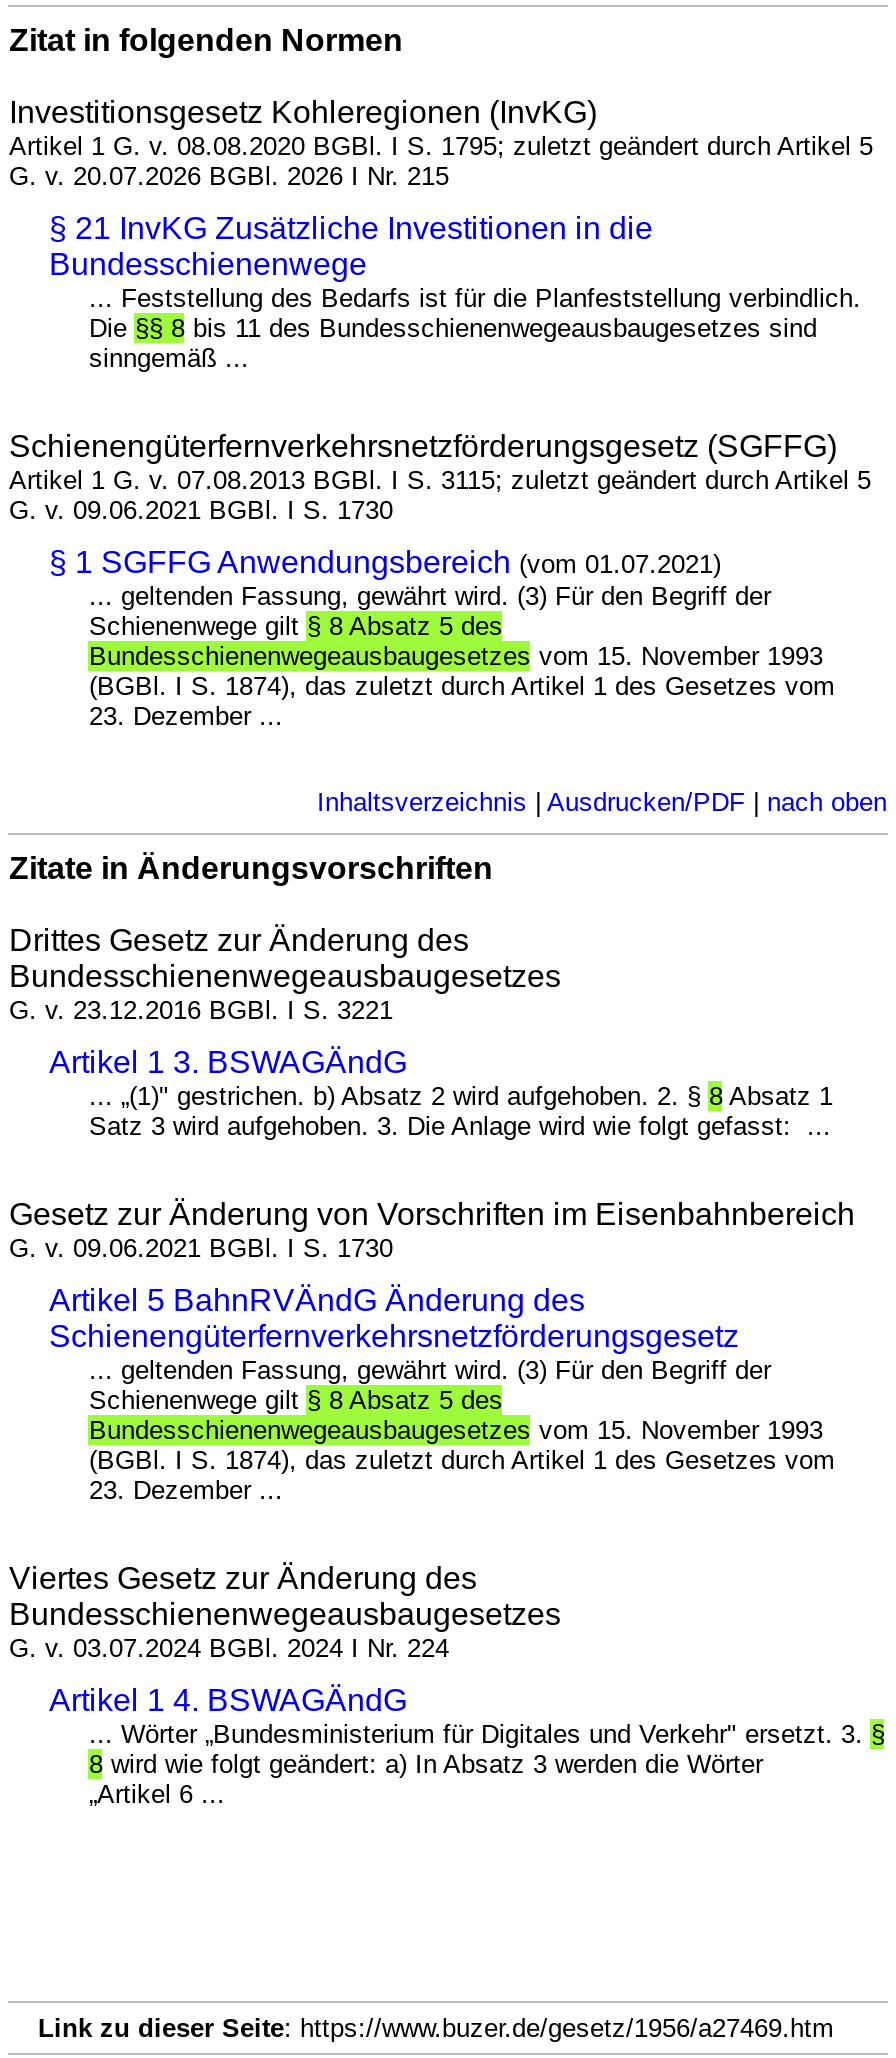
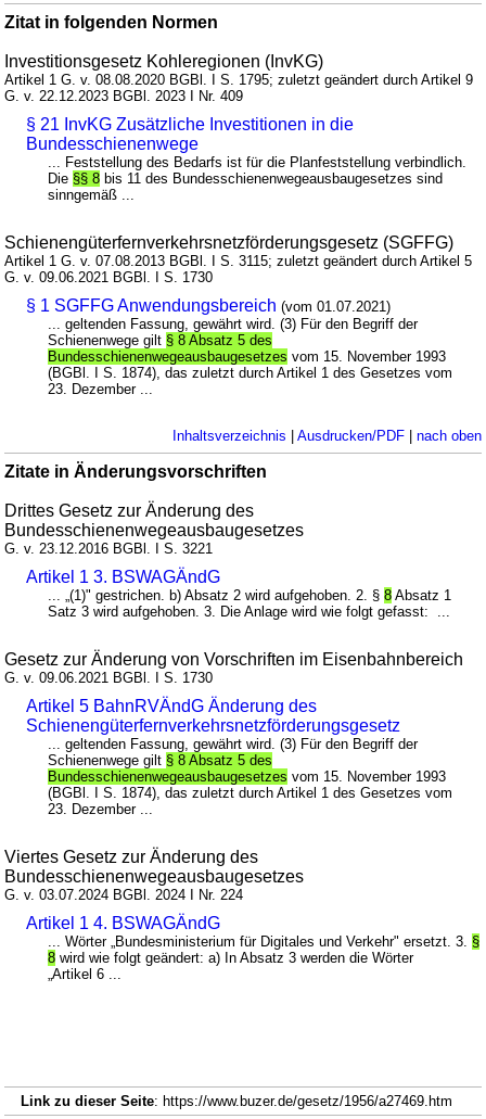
[9,131,873,161] Artikel 1 G. v. 08.08.2020 BGBl. I S. 1795; zuletzt geändert durch Artikel 5 -> [5,71,474,87] Artikel 1 G. v. 08.08.2020 BGBl. I S. 1795; zuletzt geändert durch Artikel 9
[9,161,449,191] G. v. 20.07.2026 BGBl. 2026 I Nr. 215 -> [5,87,244,104] G. v. 22.12.2023 BGBl. 2023 I Nr. 409

